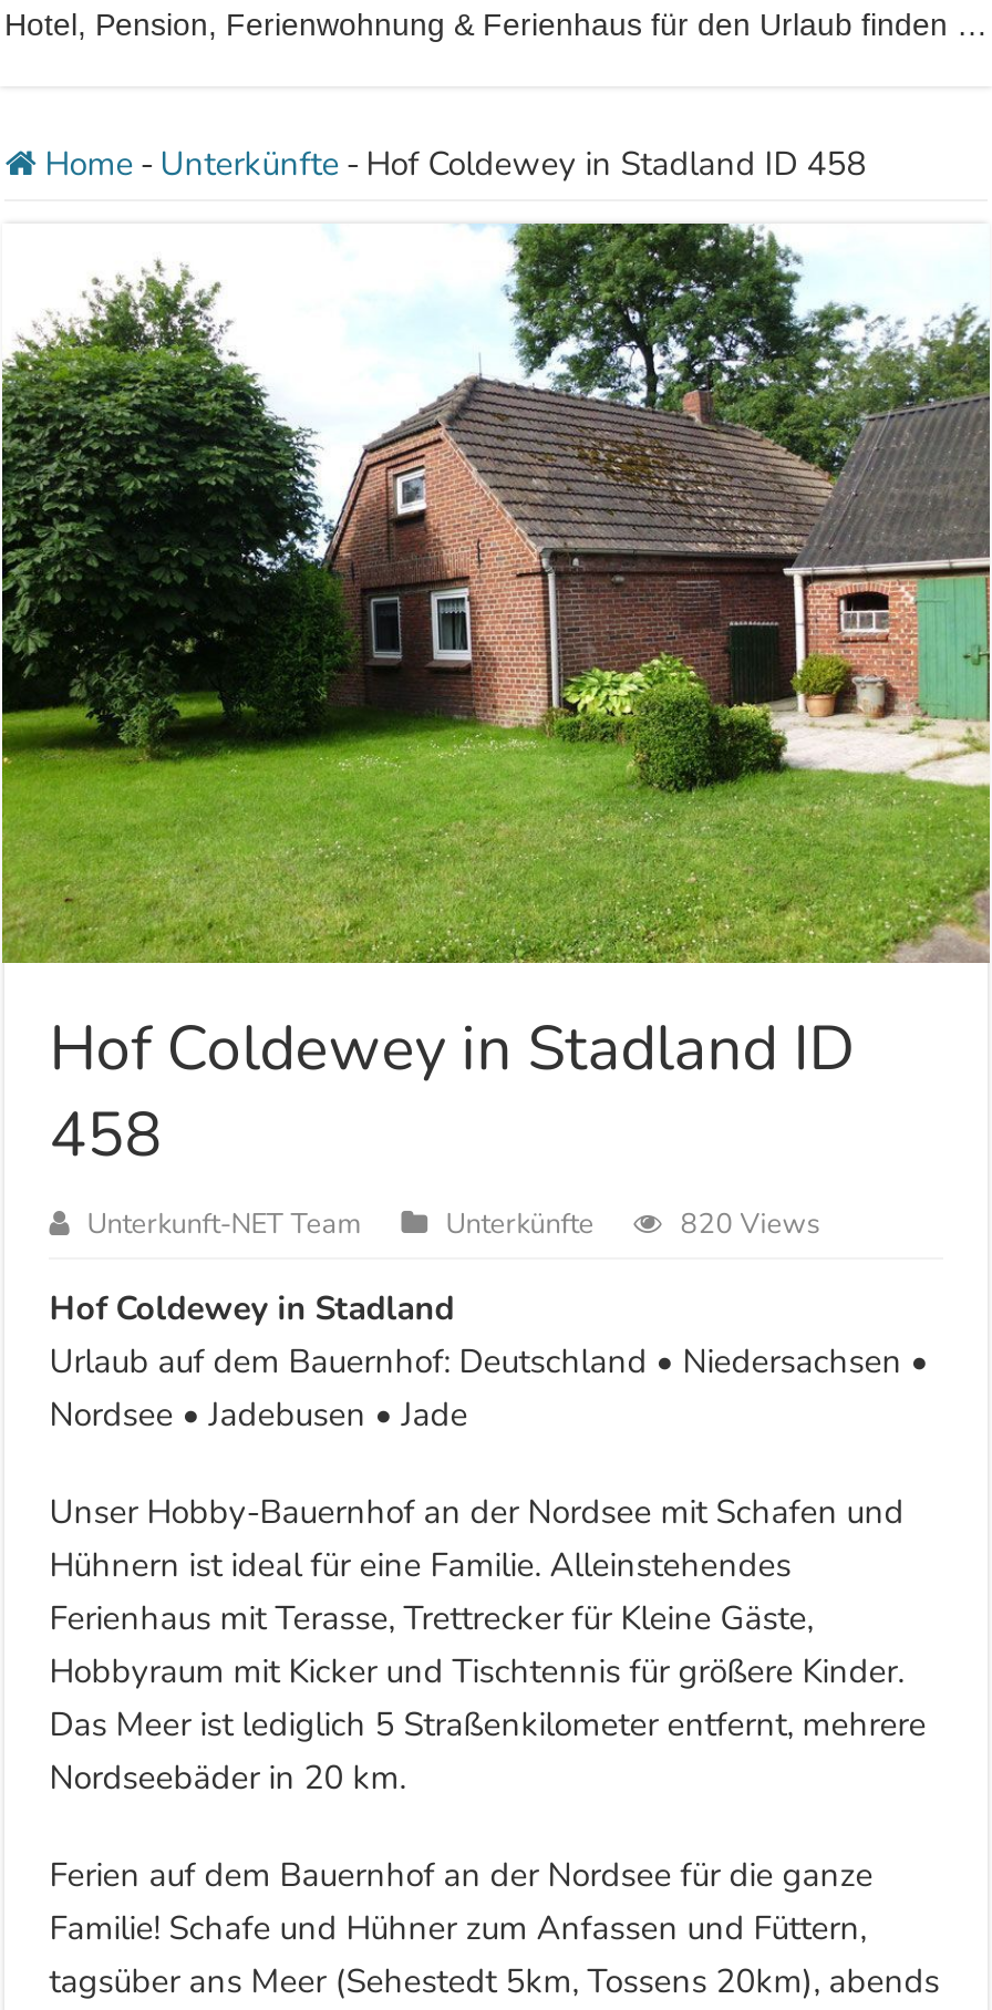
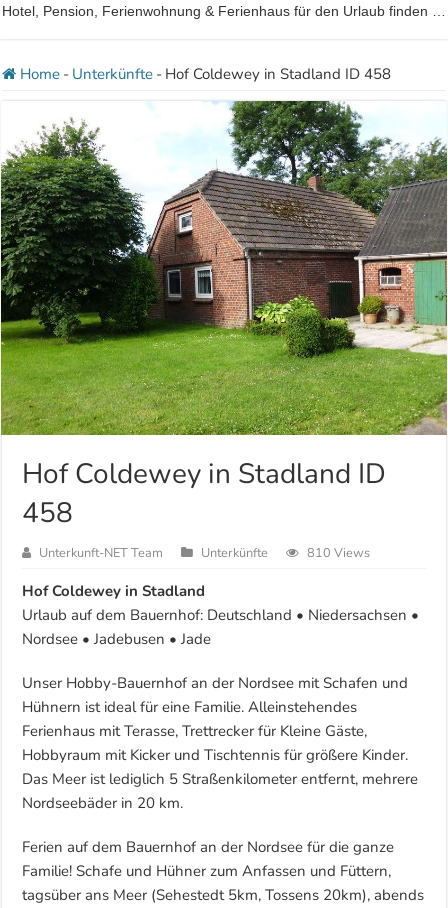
[680,1205,820,1245] 820 Views -> [307,544,370,562] 810 Views

